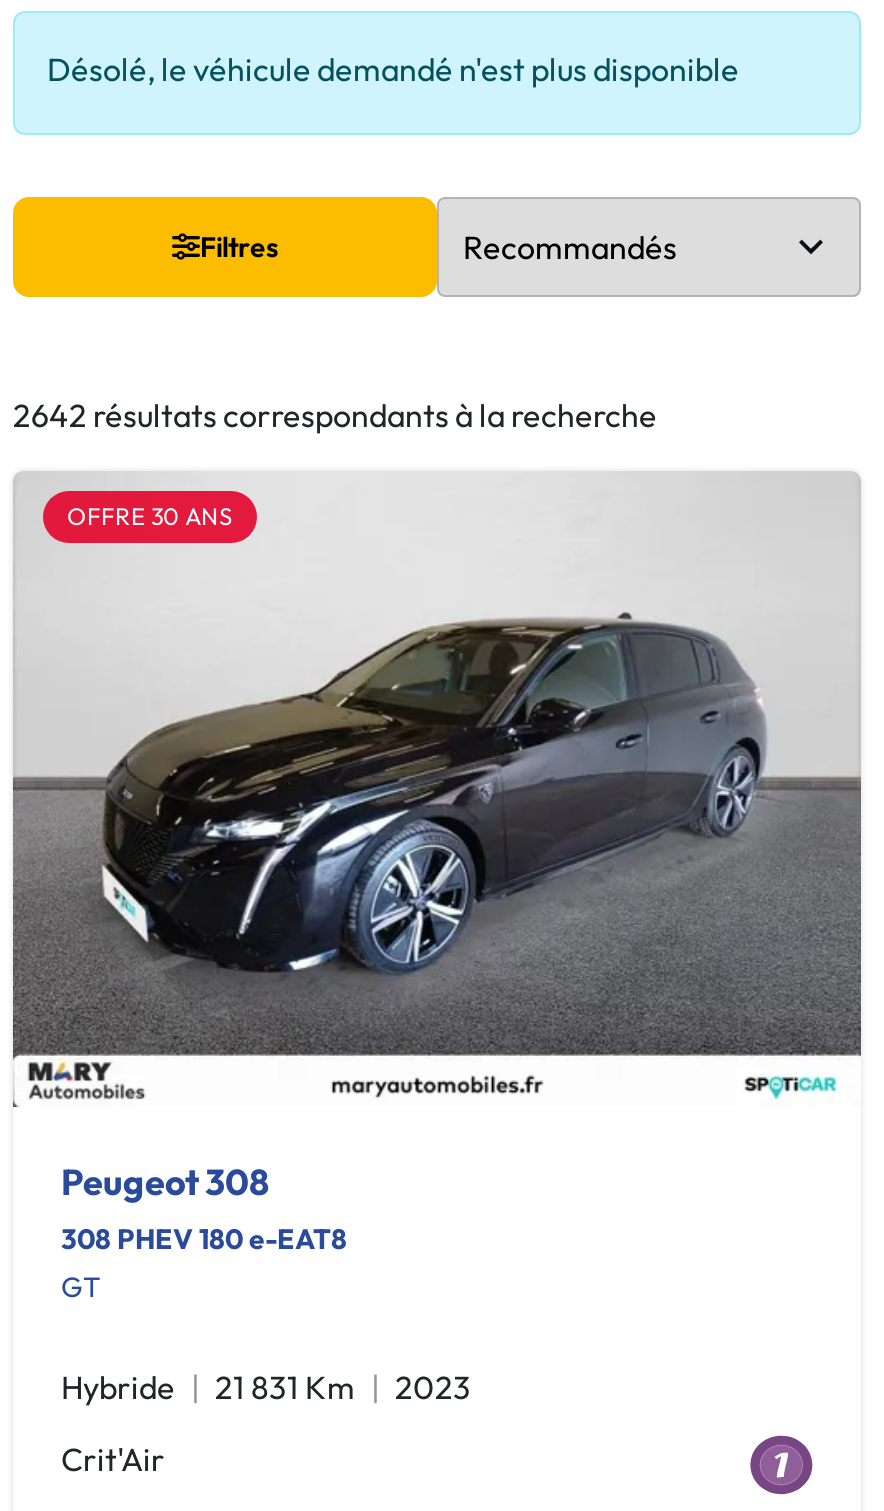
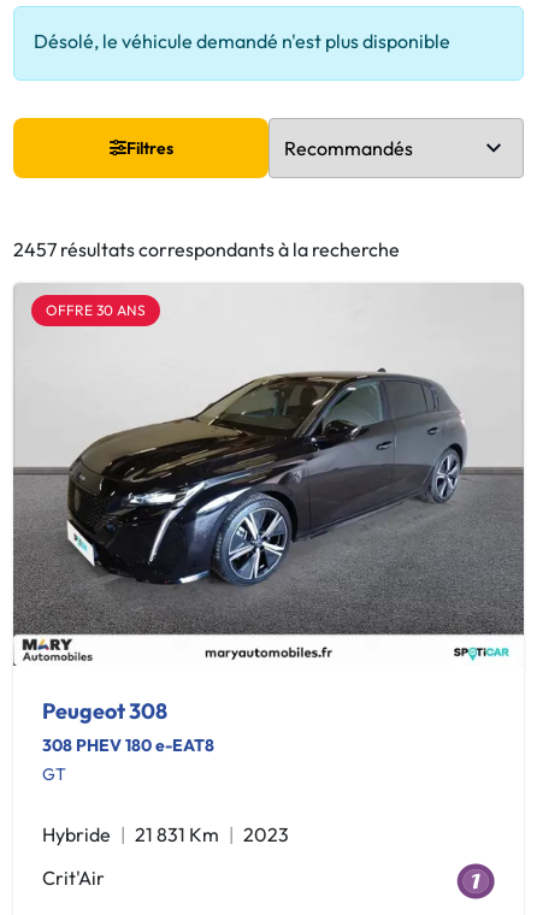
[13,395,657,435] 2642 résultats correspondants à la recherche -> [13,237,400,261] 2457 résultats correspondants à la recherche

